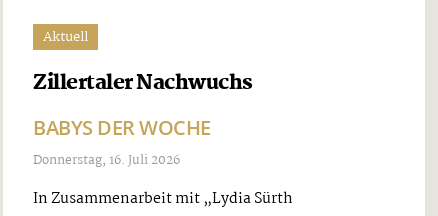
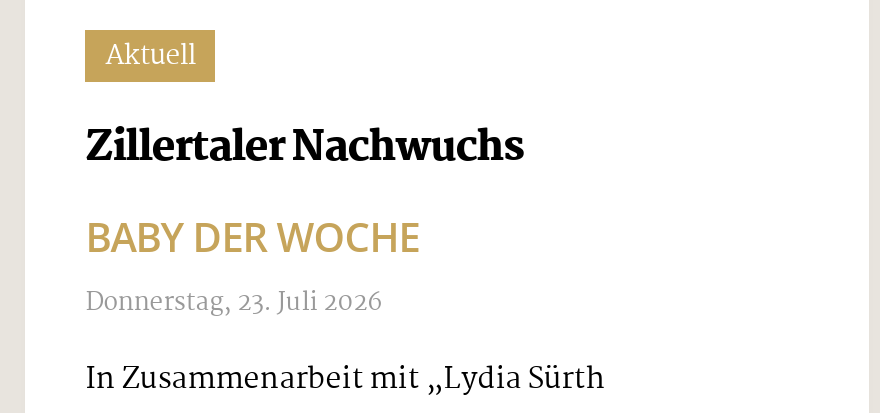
[33,114,211,141] BABYS DER WOCHE -> [85,211,419,265] BABY DER WOCHE
[33,150,180,171] Donnerstag, 16. Juli 2026 -> [85,283,381,325] Donnerstag, 23. Juli 2026

